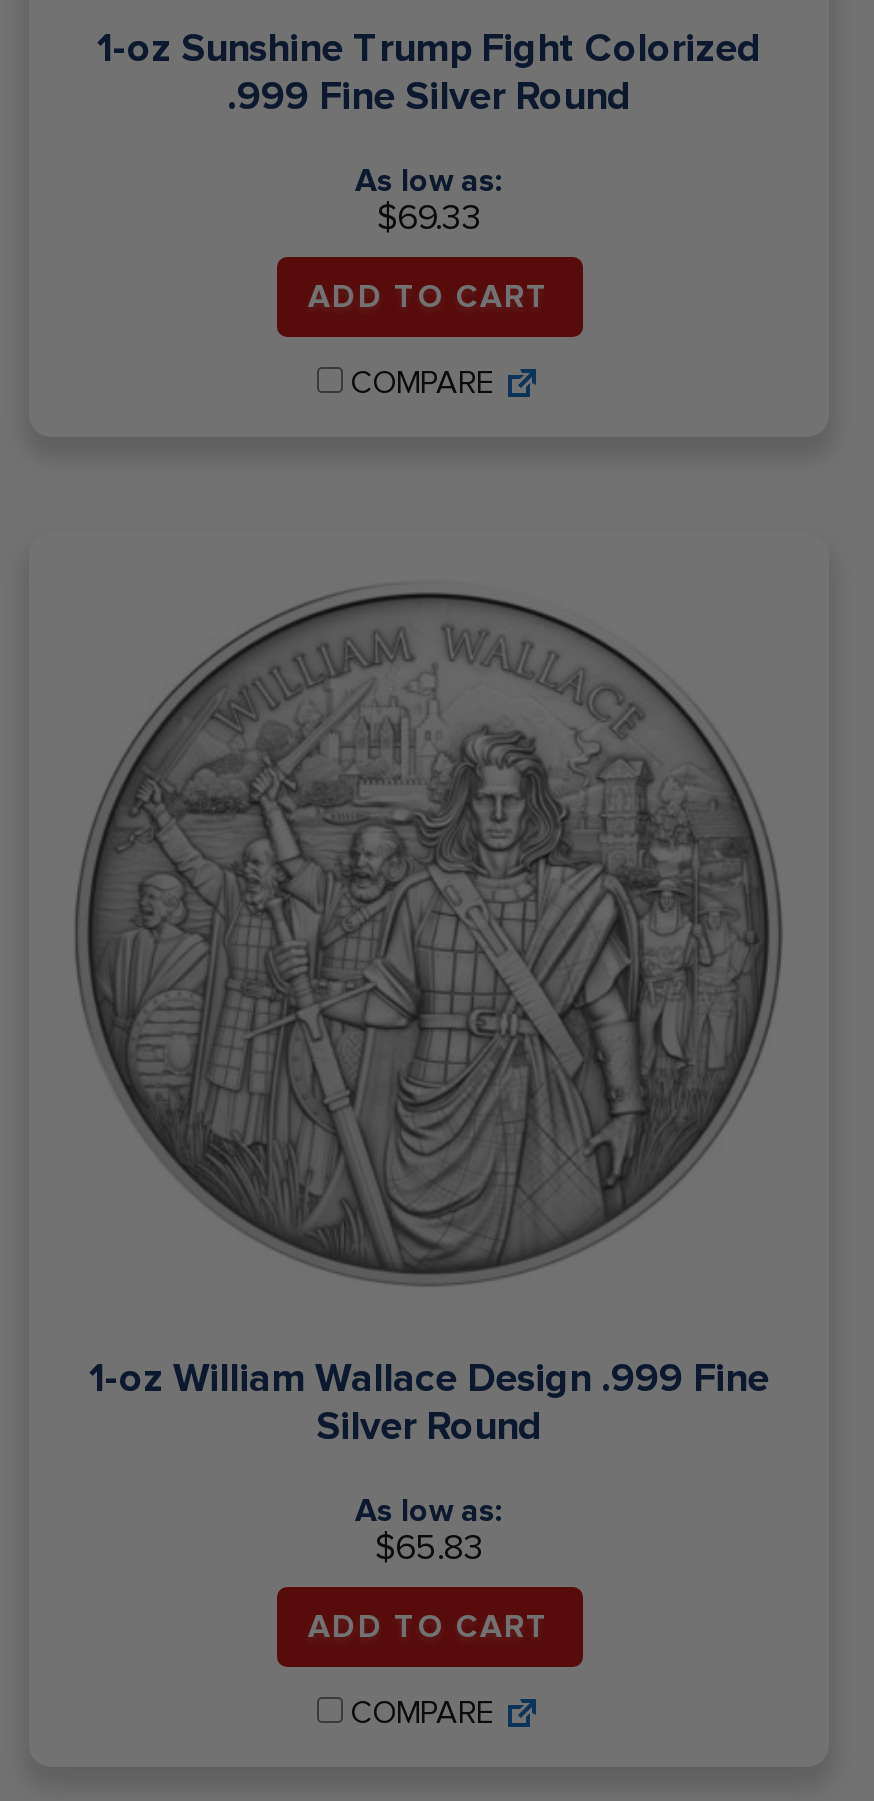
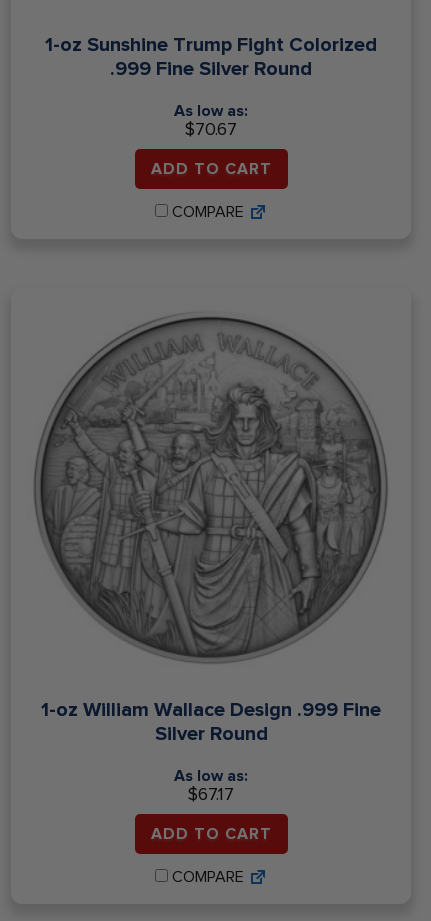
[377,201,481,237] $69.33 -> [185,121,237,139] $70.67
[375,1531,483,1567] $65.83 -> [188,786,234,804] $67.17

